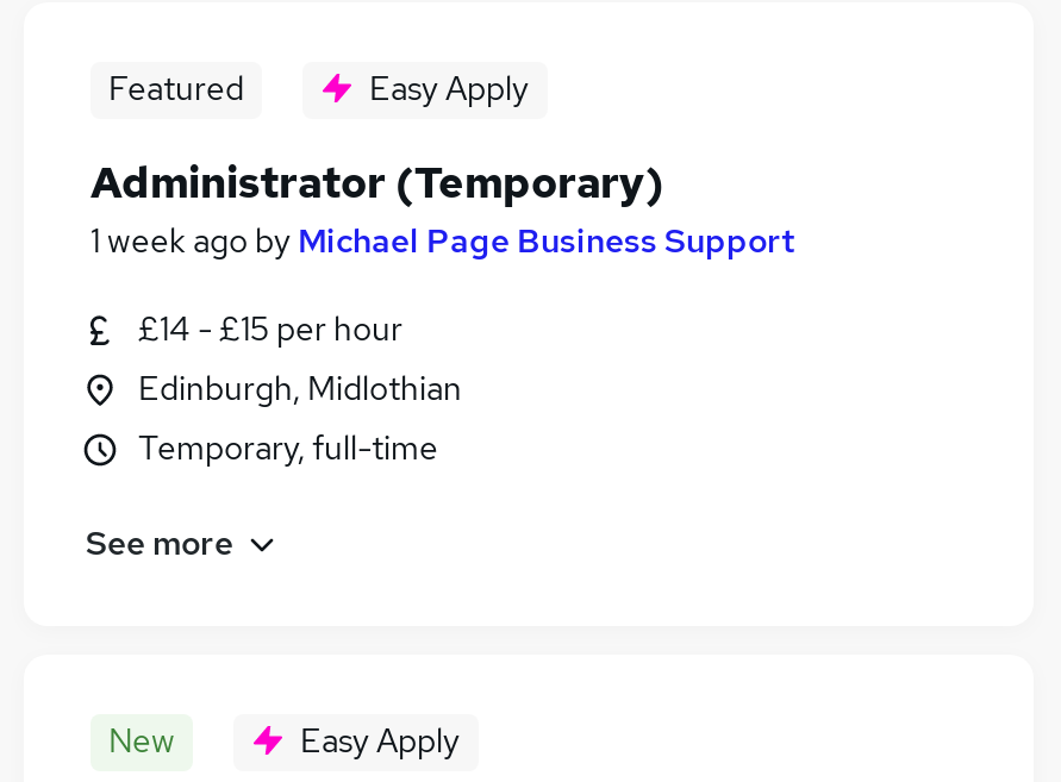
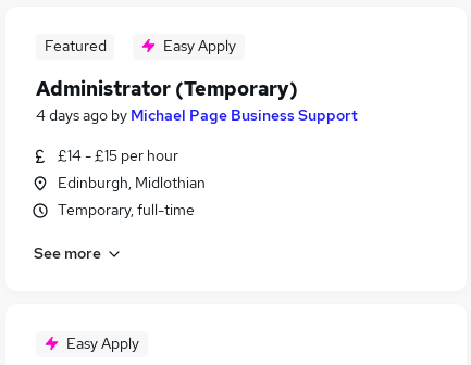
[91,219,795,262] 1 week ago by Michael Page Business Support -> [36,105,358,125] 4 days ago by Michael Page Business Support
[108,719,175,762] New -> none

